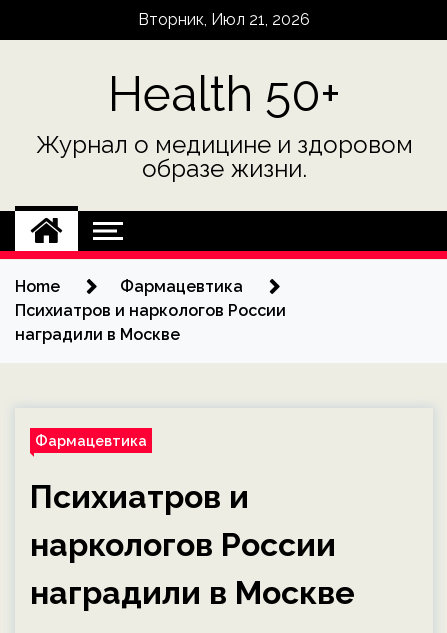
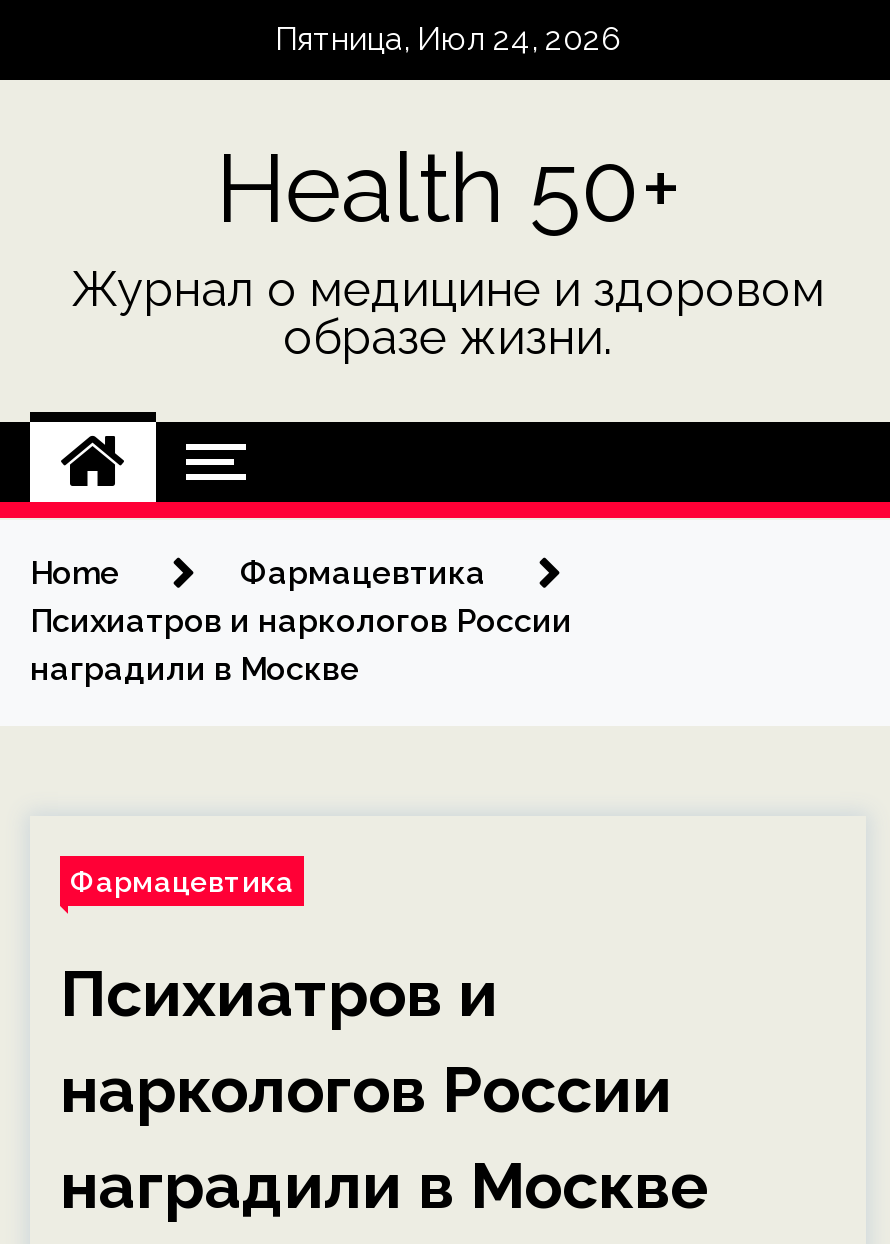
[138,10,310,29] Вторник, Июл 21, 2026 -> [275,20,621,58] Пятница, Июл 24, 2026

